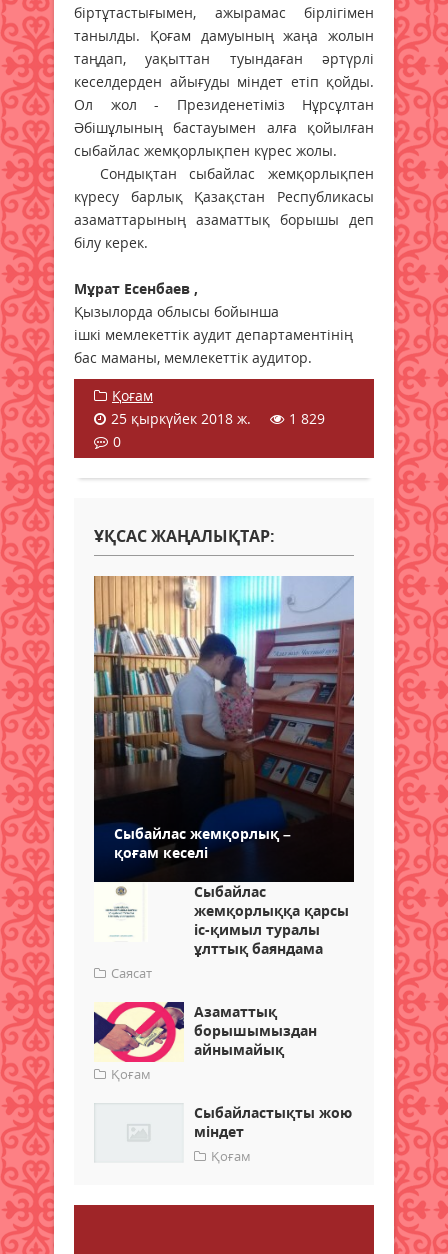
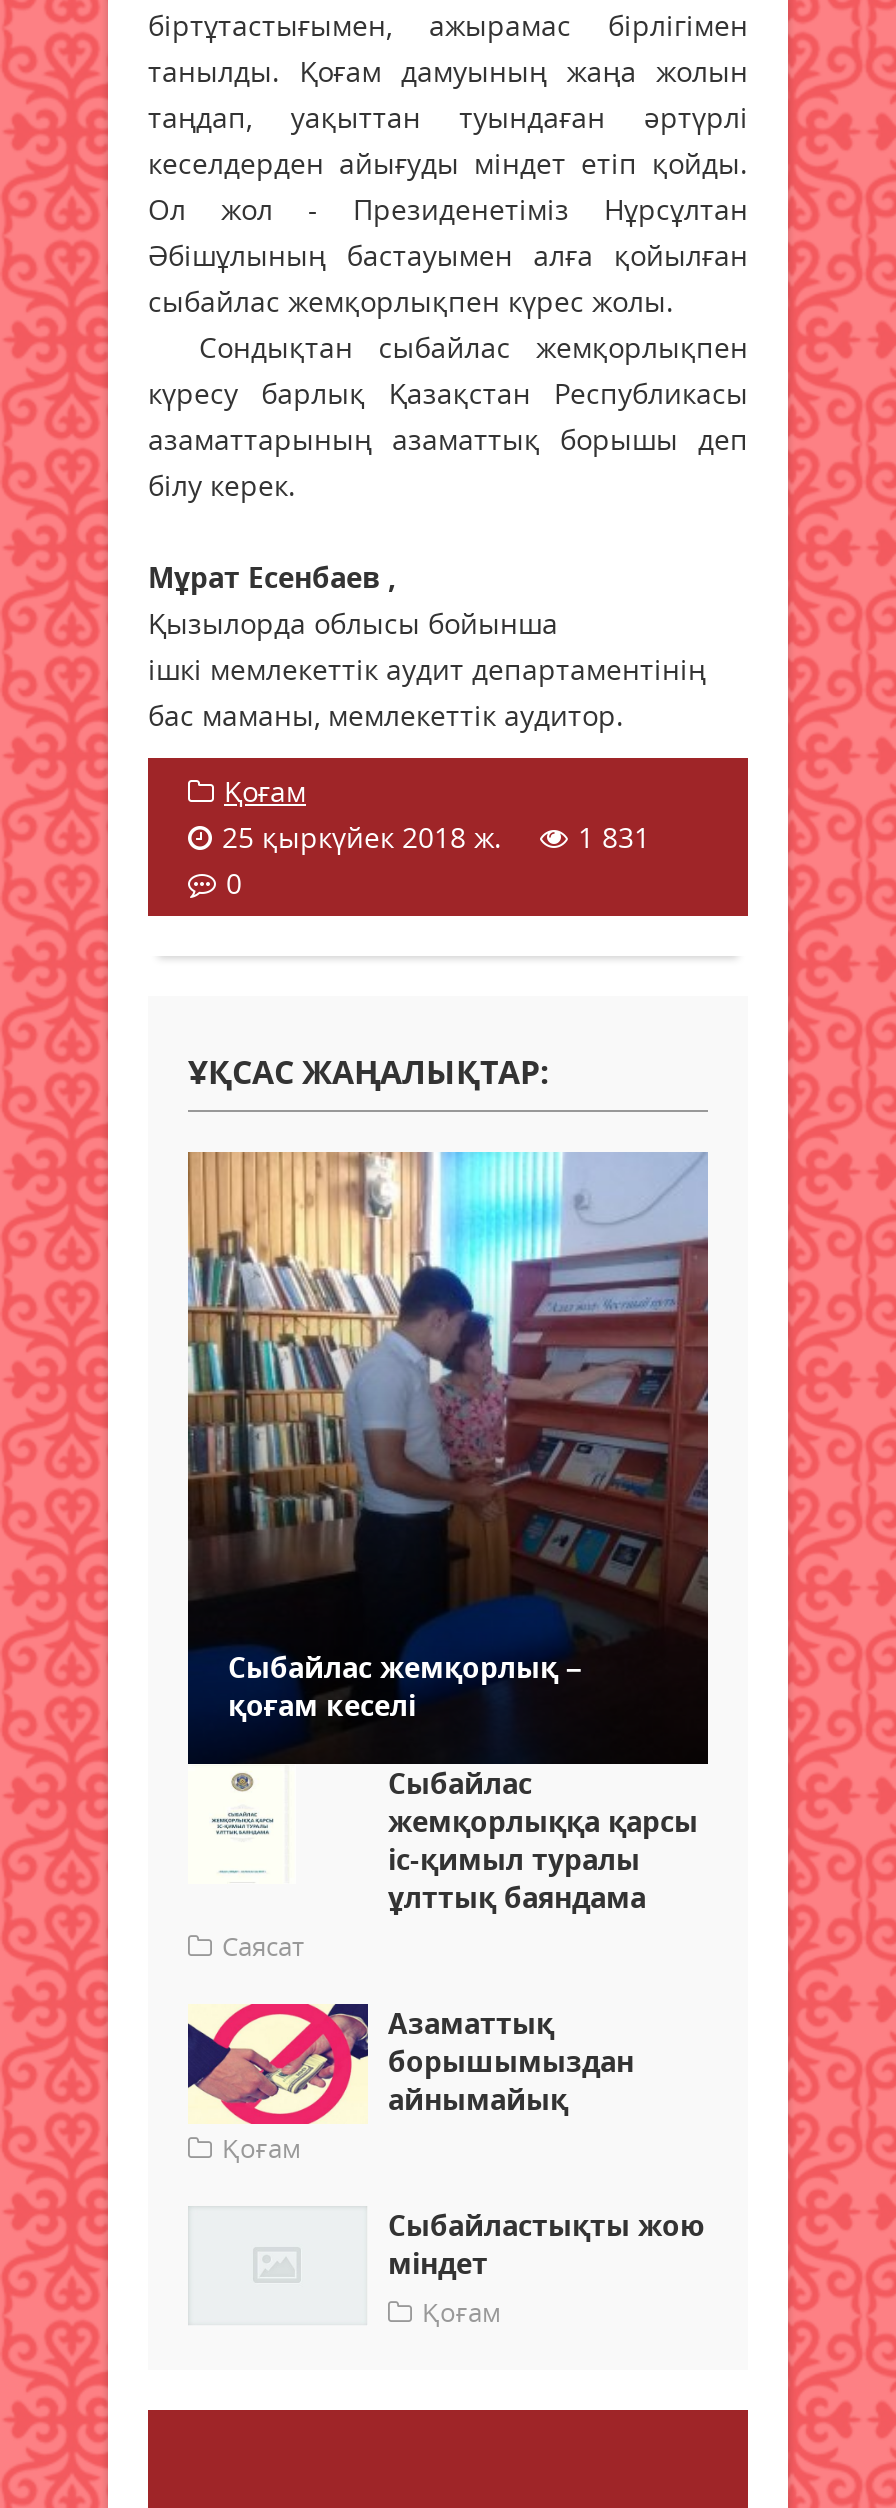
[111,409,325,428] 25 қыркүйек 2018 ж. 1 829 -> [222,817,650,855] 25 қыркүйек 2018 ж. 1 831

